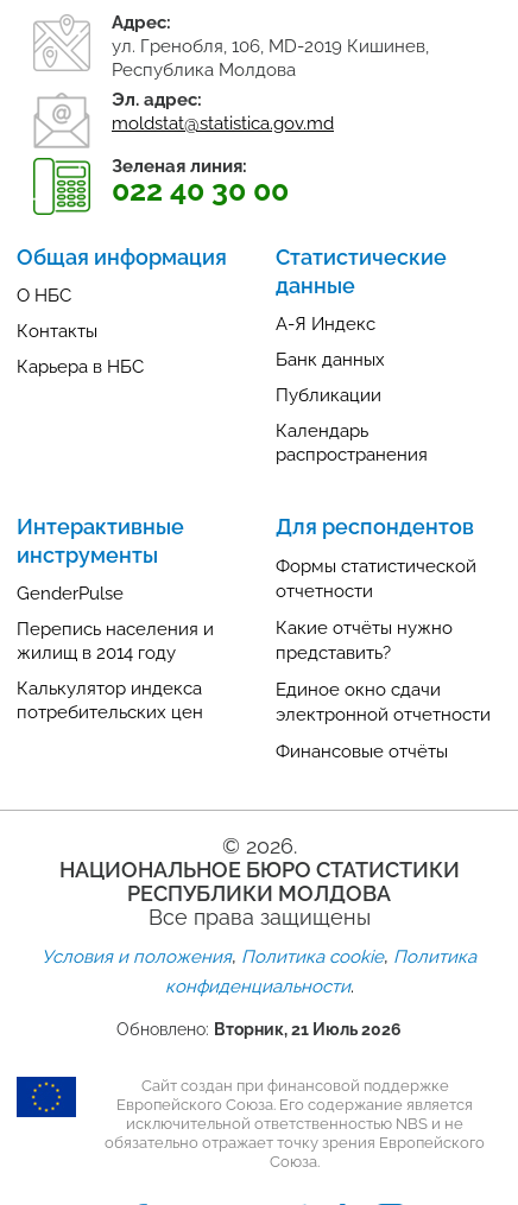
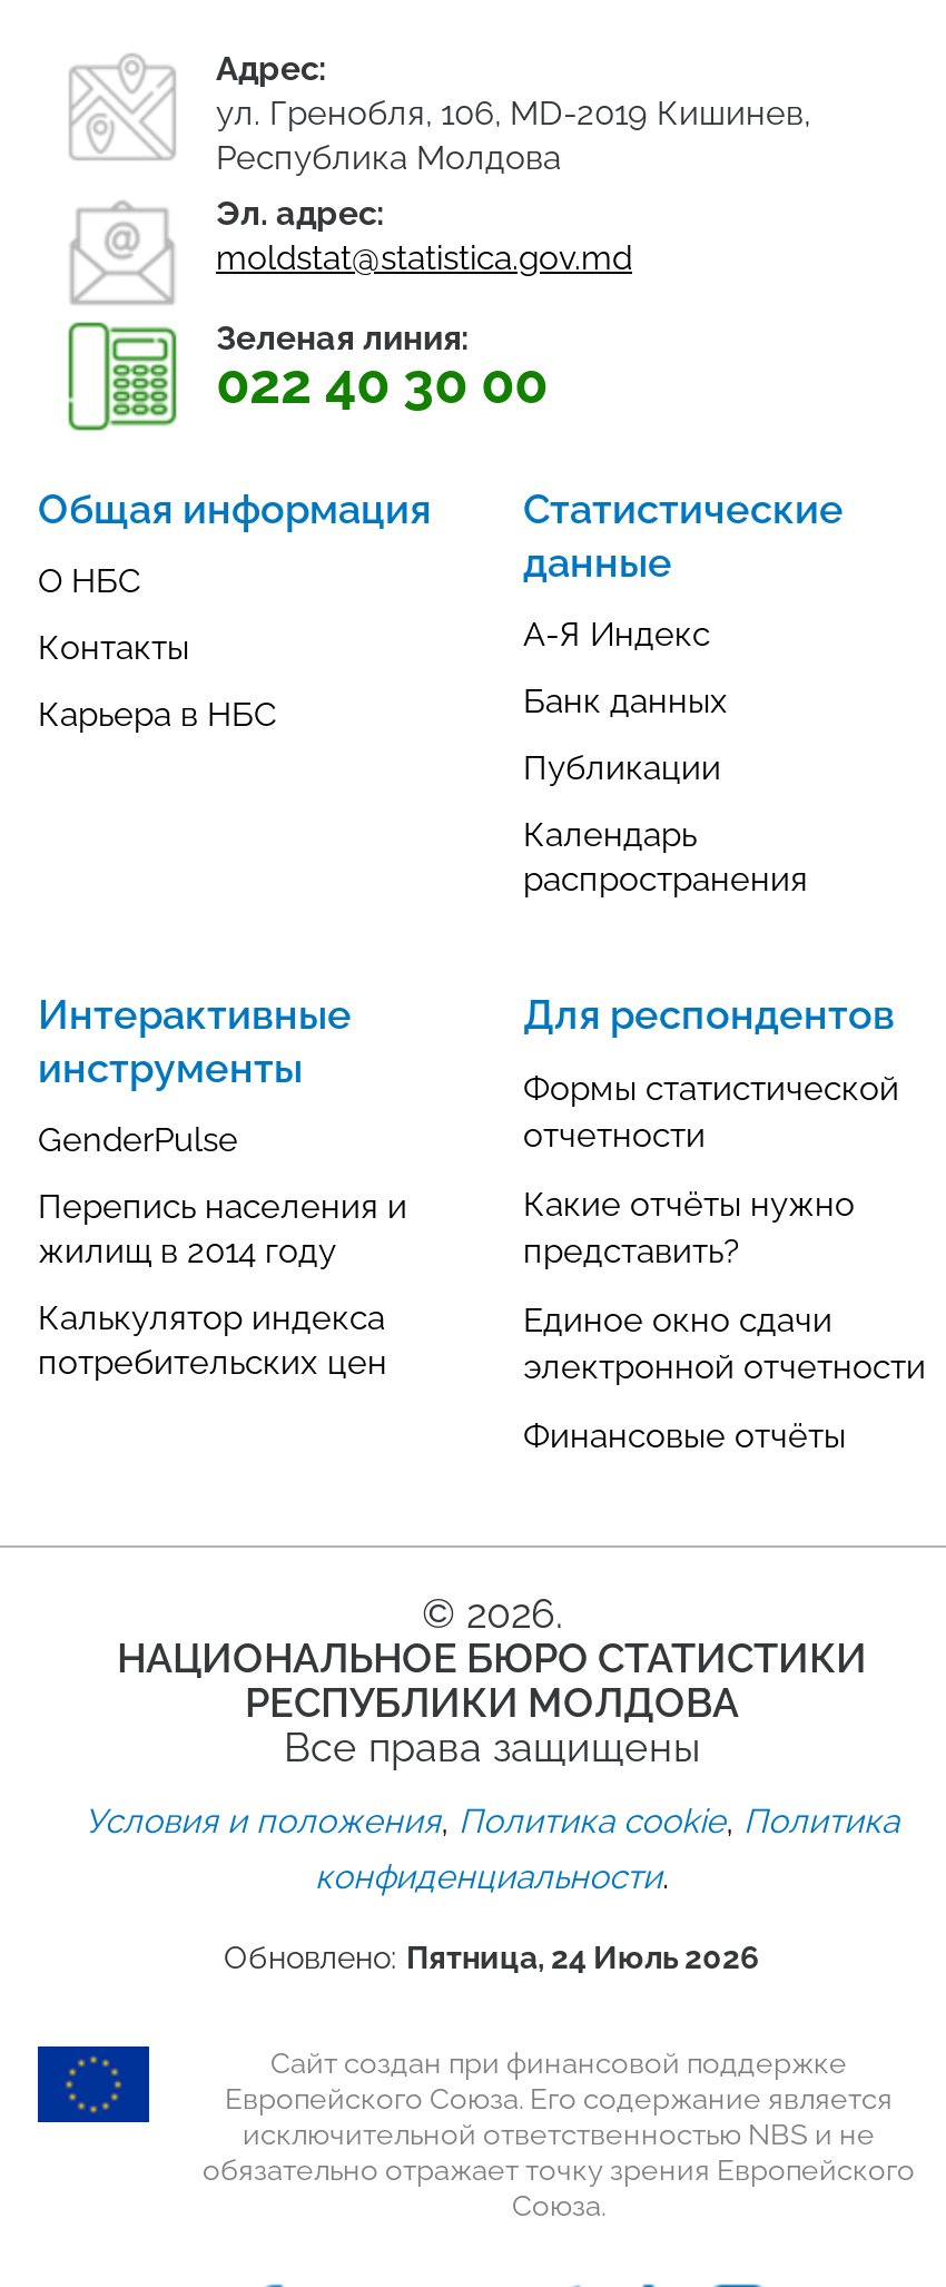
[116,1019,402,1038] Обновлено: Вторник, 21 Июль 2026 -> [224,1939,760,1974] Обновлено: Пятница, 24 Июль 2026

